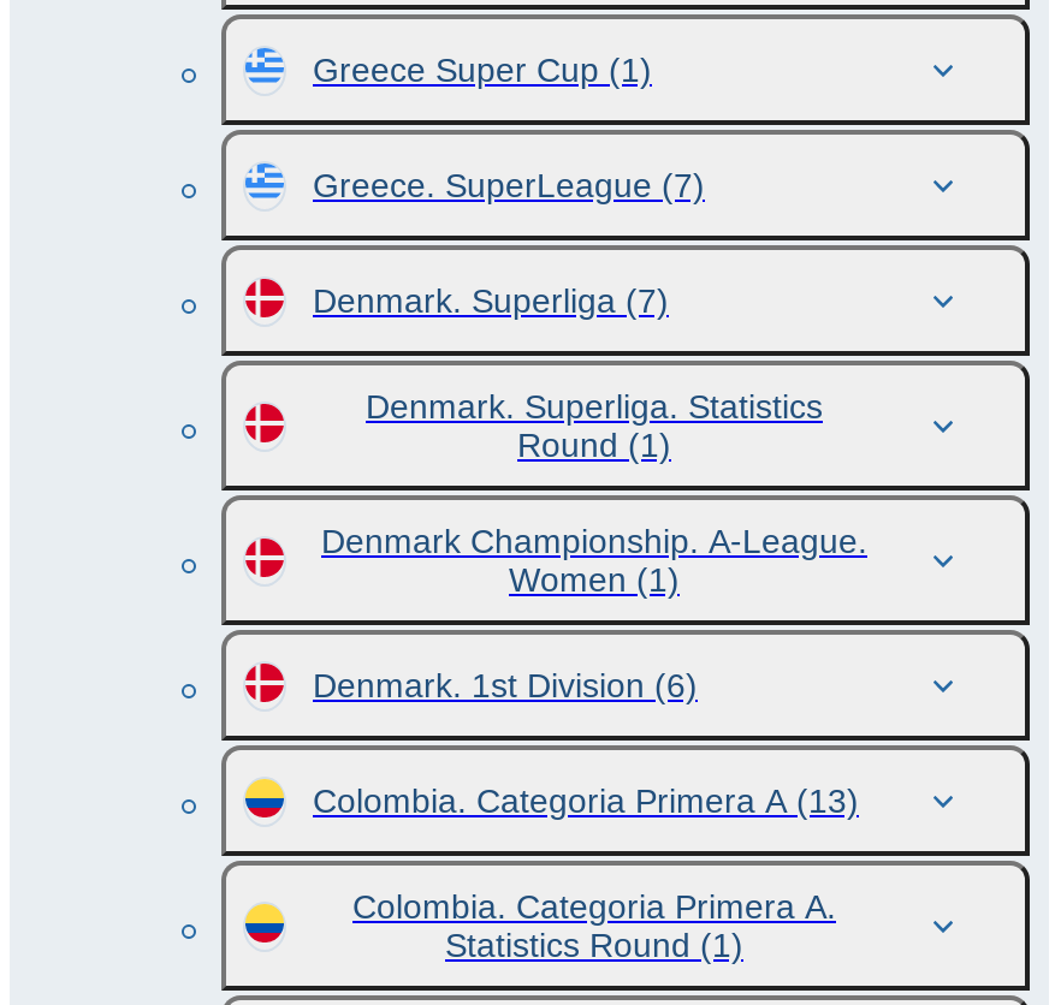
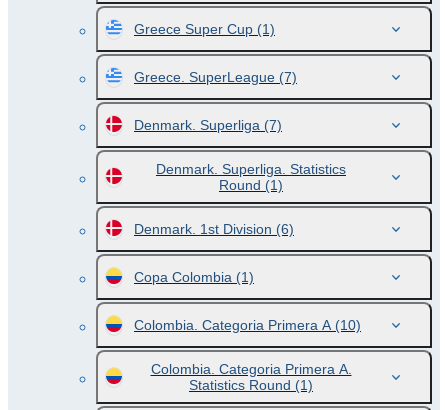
[321,522,867,599] Denmark Championship. A-League. | Women (1) -> none
moved [313,666,698,704] -> [134,221,294,237]: Denmark. 1st Division (6)
[313,781,859,820] Colombia. Categoria Primera A (13) -> [134,269,361,333] Copa Colombia (1) | Colombia. Categoria Primera A (10)

